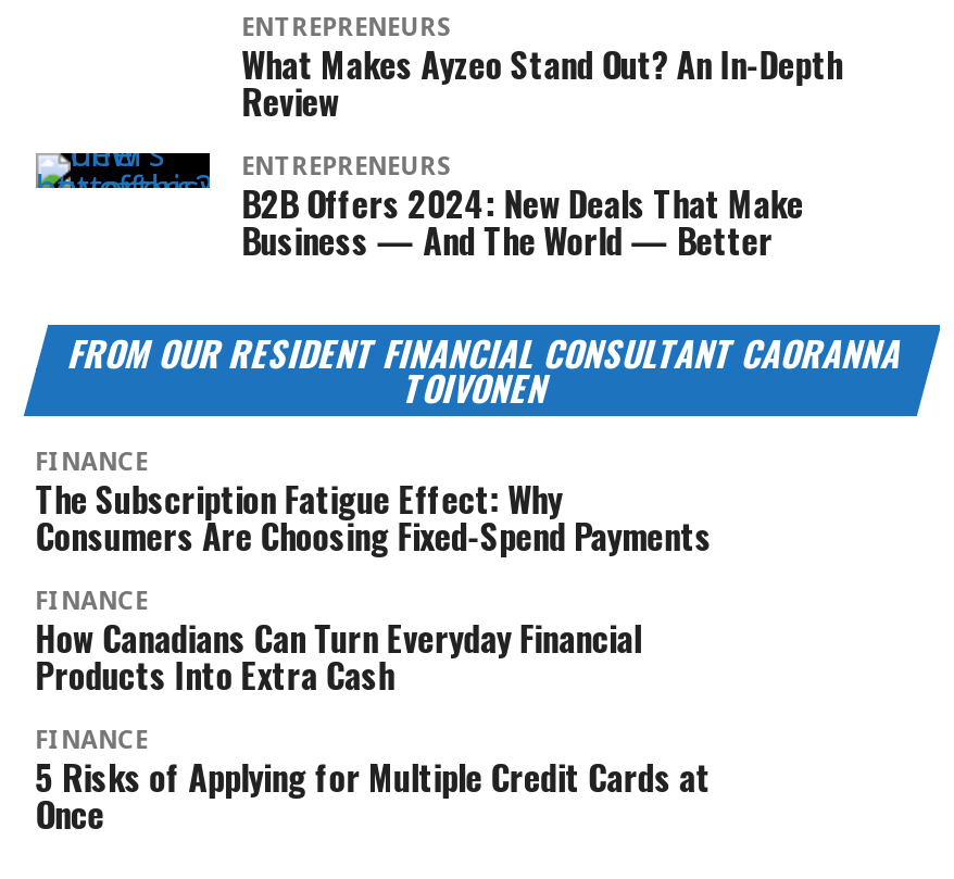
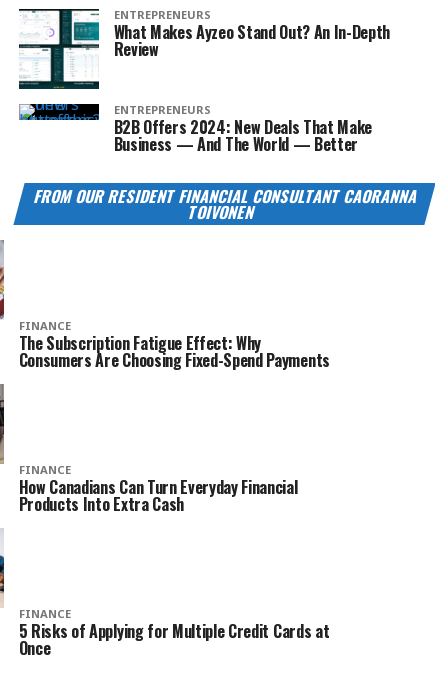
none -> [18,8,100,90] [image]

